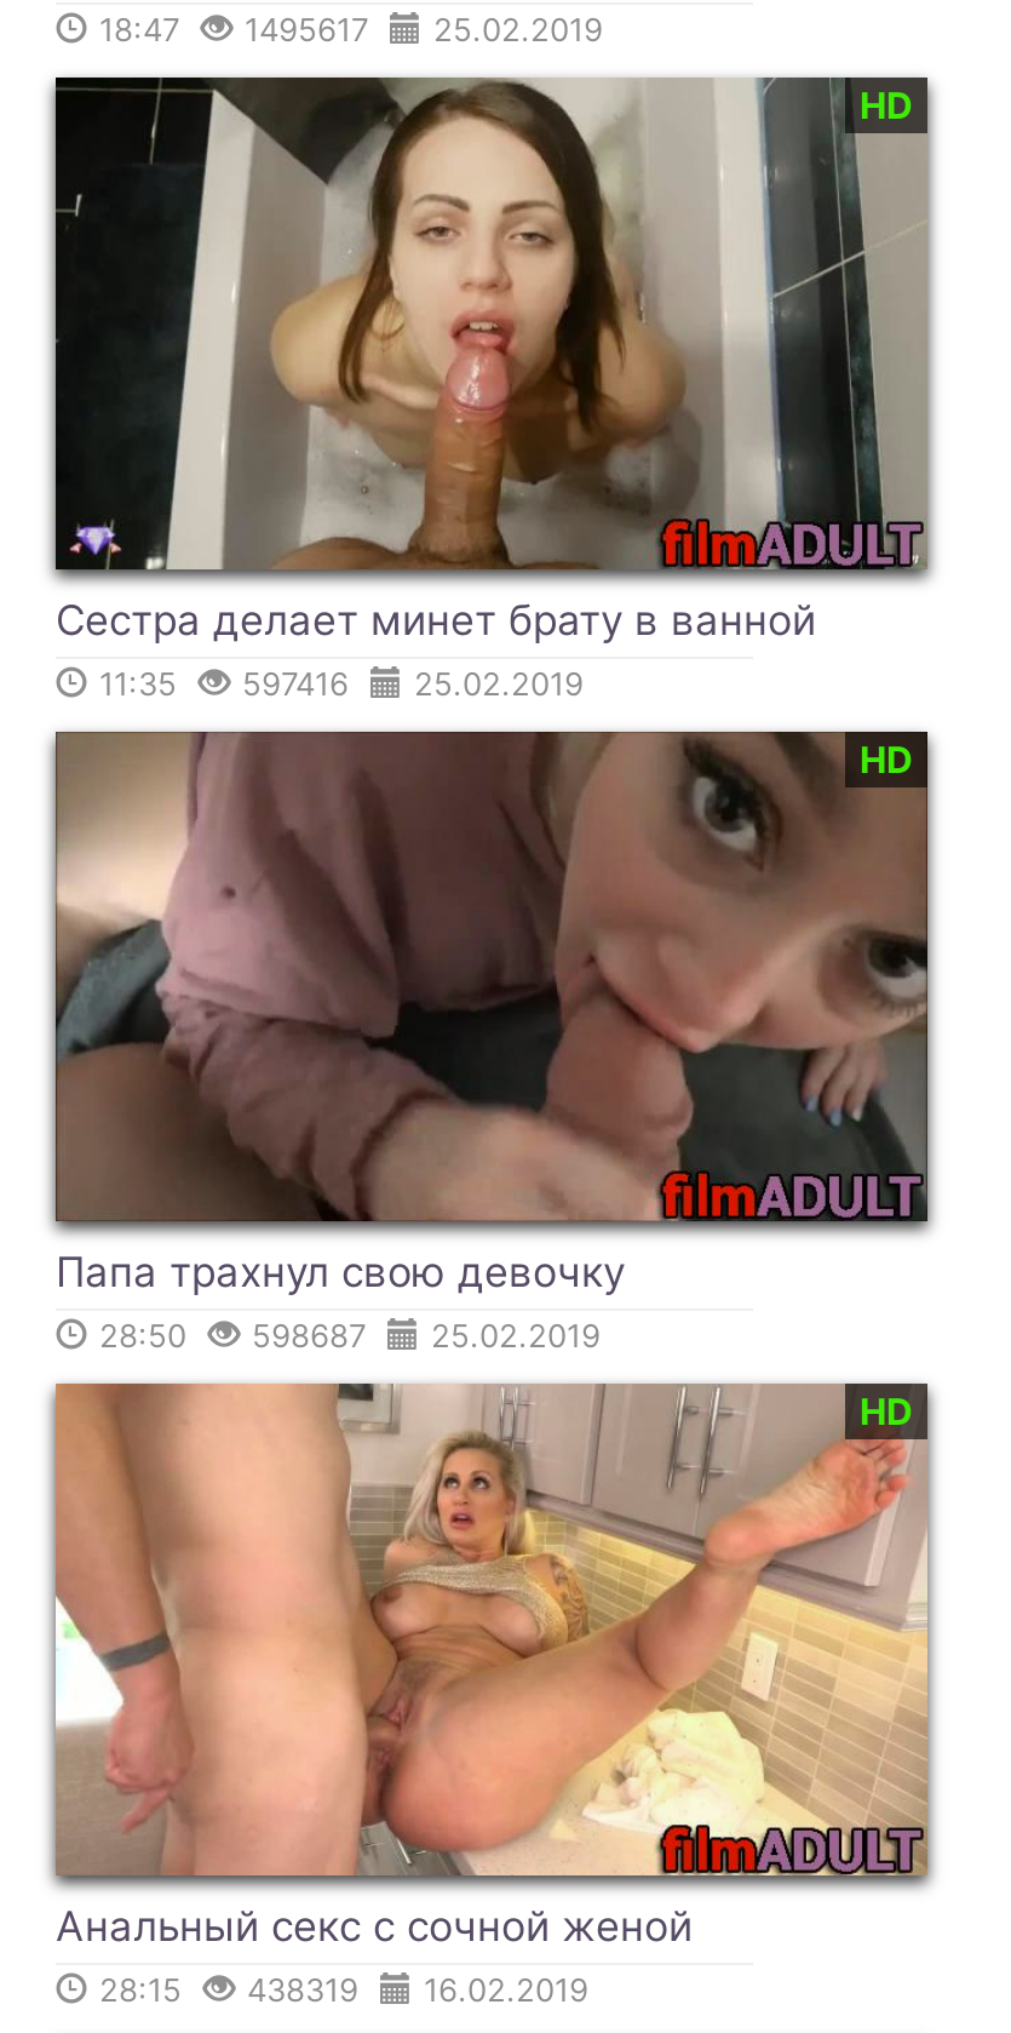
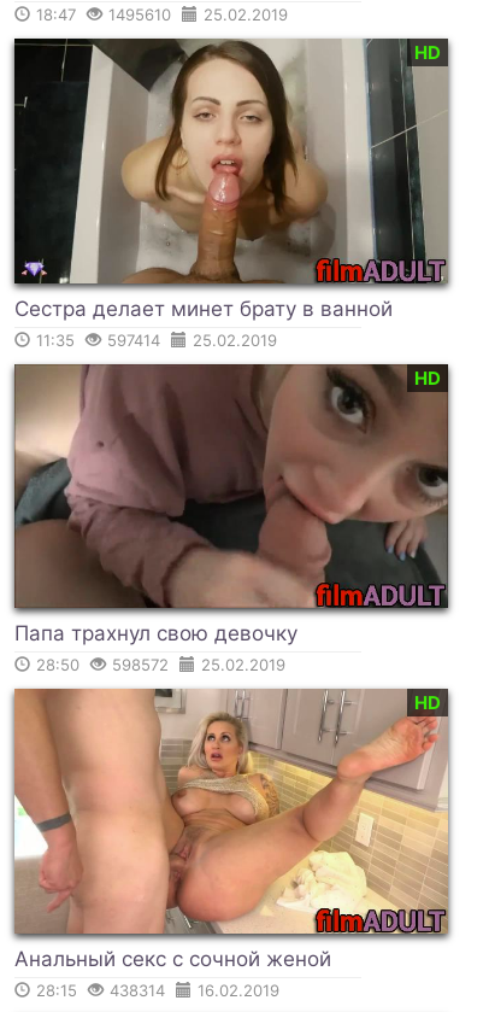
[99,10,603,49] 18:47 1495617 25.02.2019 -> [36,5,288,24] 18:47 1495610 25.02.2019
[99,663,584,702] 11:35 597416 25.02.2019 -> [36,330,277,350] 11:35 597414 25.02.2019
[99,1316,601,1355] 28:50 598687 25.02.2019 -> [36,655,285,675] 28:50 598572 25.02.2019
[99,1970,588,2008] 28:15 438319 16.02.2019 -> [36,980,279,1000] 28:15 438314 16.02.2019

